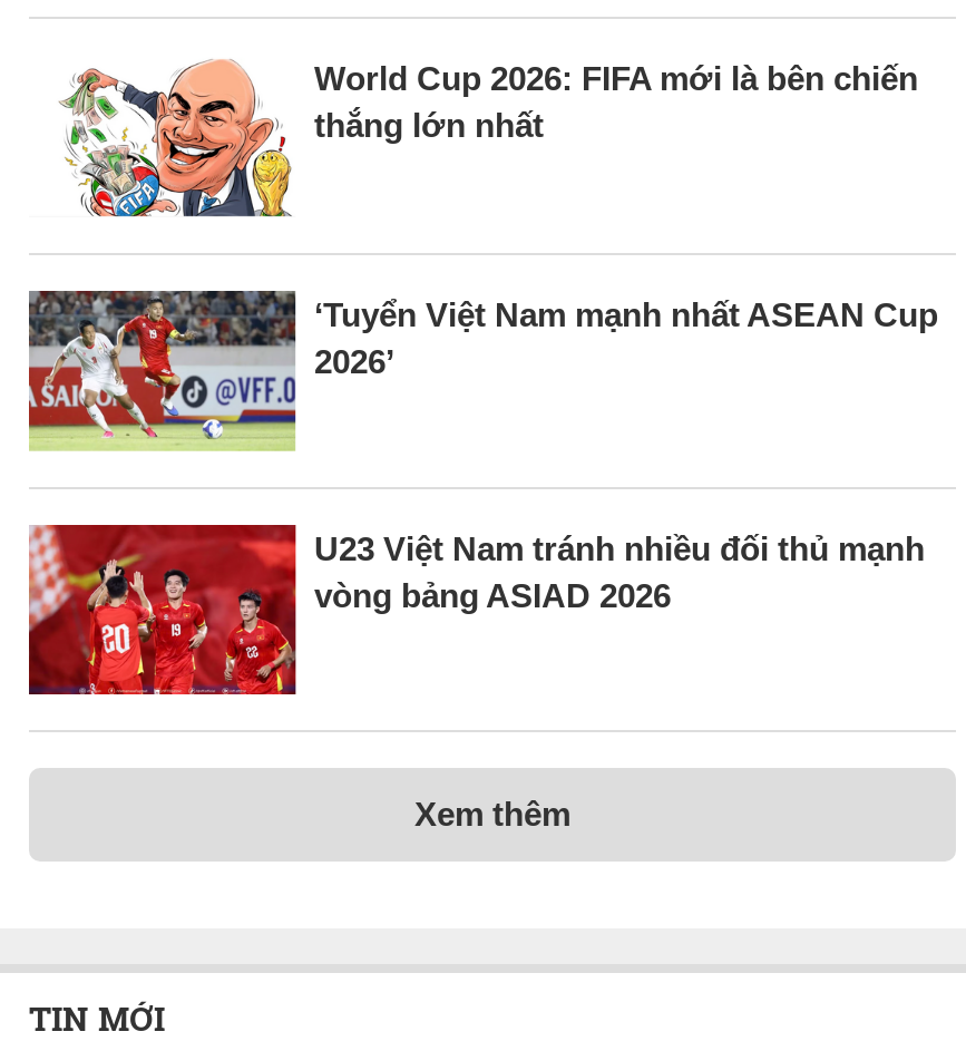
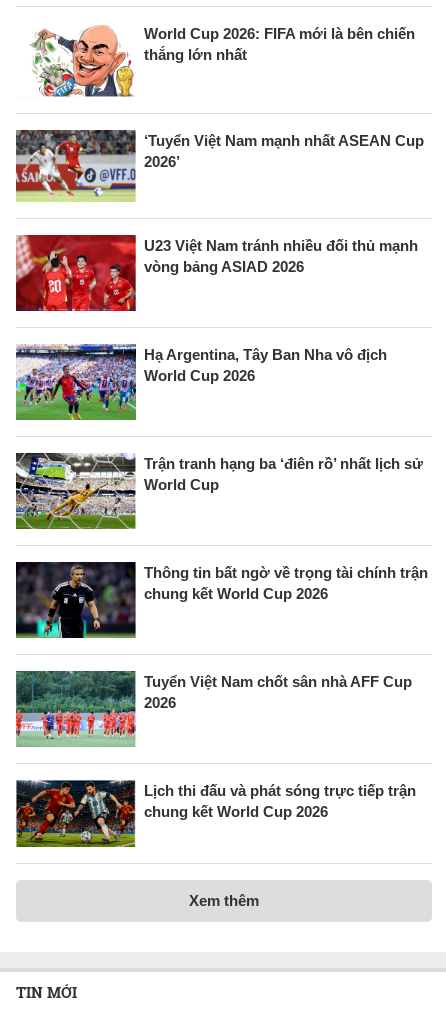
none -> [15,344,387,421] [image] | Hạ Argentina, Tây Ban Nha vô địch | World Cup 2026
none -> [15,452,423,530] [image] | Trận tranh hạng ba ‘điên rồ’ nhất lịch sử | World Cup
none -> [15,561,428,639] [image] | Thông tin bất ngờ về trọng tài chính trận | chung kết World Cup 2026
none -> [15,670,412,748] [image] | Tuyển Việt Nam chốt sân nhà AFF Cup | 2026
none -> [15,779,416,848] [image] | Lịch thi đấu và phát sóng trực tiếp trận | chung kết World Cup 2026

